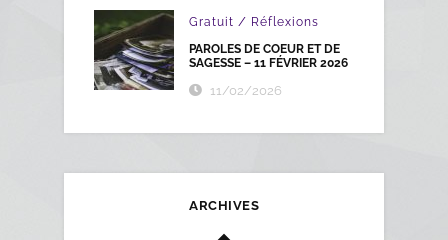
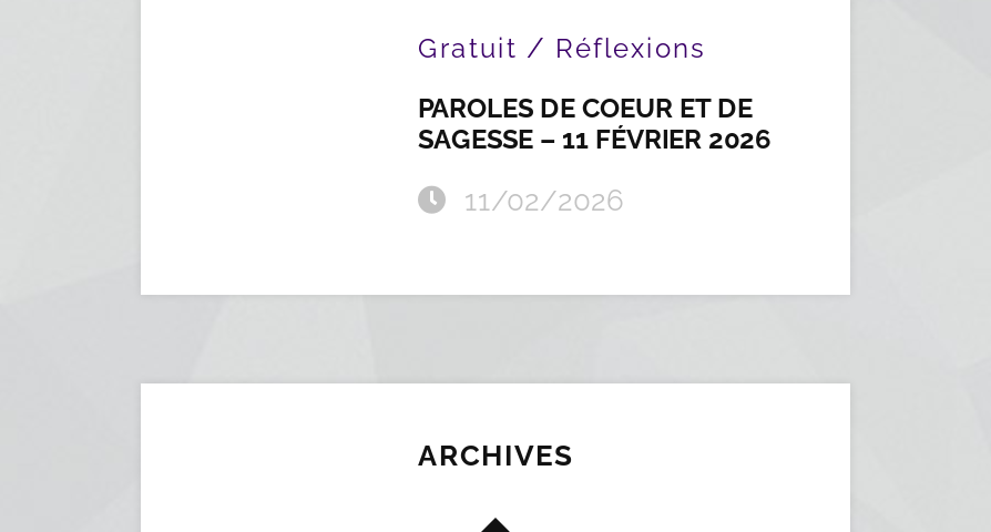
[93,9,175,91] [image] -> none

